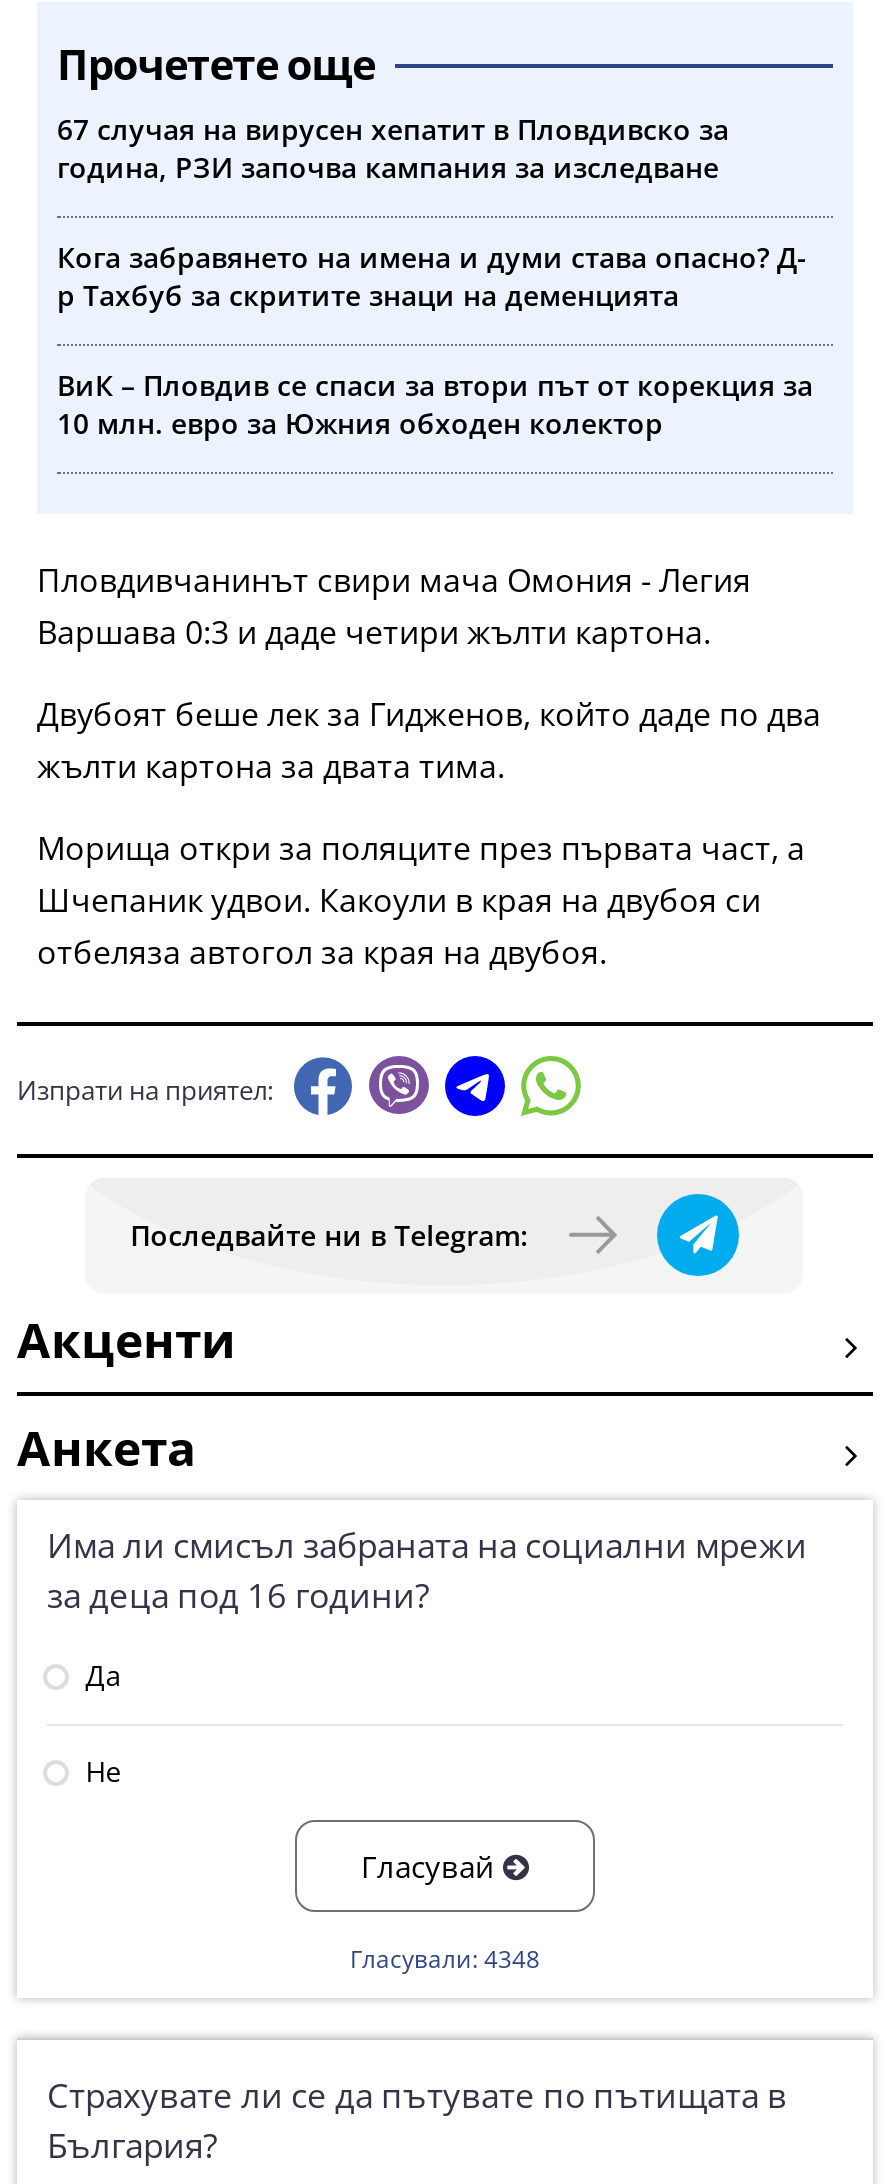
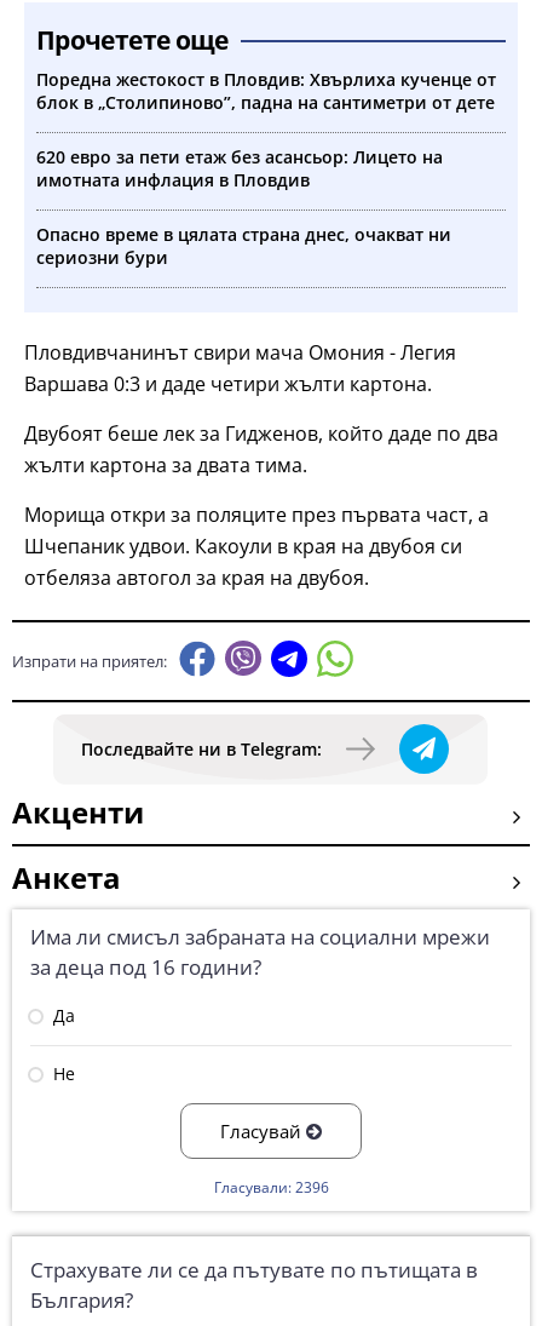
[57,110,729,186] 67 случая на вирусен хепатит в Пловдивско за | година, РЗИ започва кампания за изследване -> [36,68,496,114] Поредна жестокост в Пловдив: Хвърлиха кученце от | блок в „Столипиново”, падна на сантиметри от дете
[57,238,807,314] Кога забравянето на имена и думи става опасно? Д- | р Тахбуб за скритите знаци на деменцията -> [36,145,443,191] 620 евро за пети етаж без асансьор: Лицето на | имотната инфлация в Пловдив
[57,366,813,442] ВиК – Пловдив се спаси за втори път от корекция за | 10 млн. евро за Южния обходен колектор -> [36,223,451,269] Опасно време в цялата страна днес, очакват ни | сериозни бури
[350,1942,540,1976] Гласували: 4348 -> [214,1177,328,1198] Гласували: 2396

